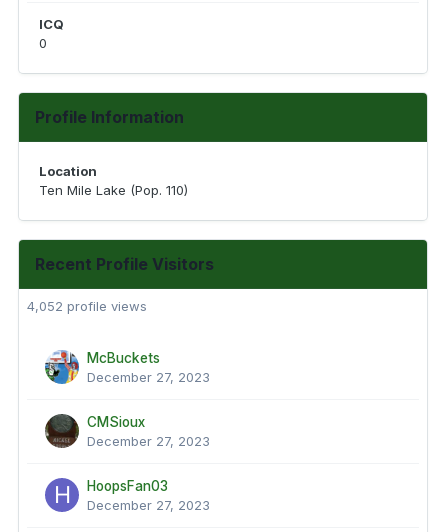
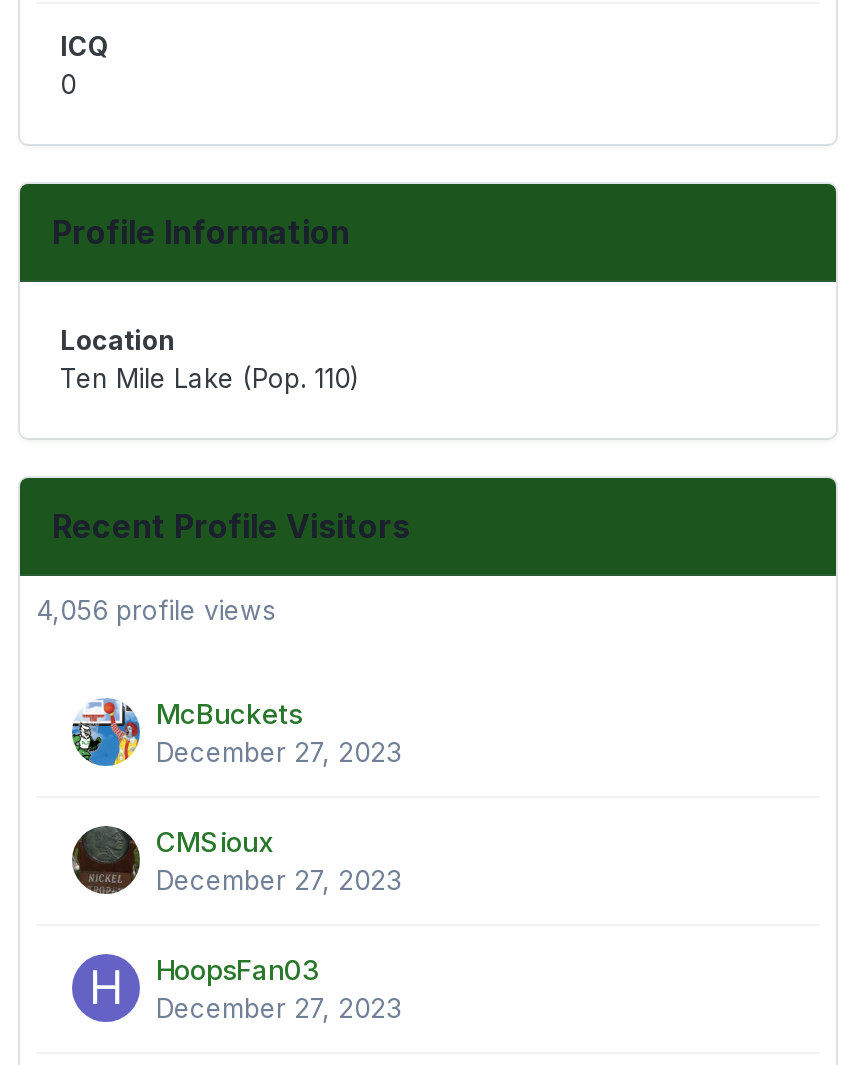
[27,298,147,314] 4,052 profile views -> [36,594,276,626] 4,056 profile views

